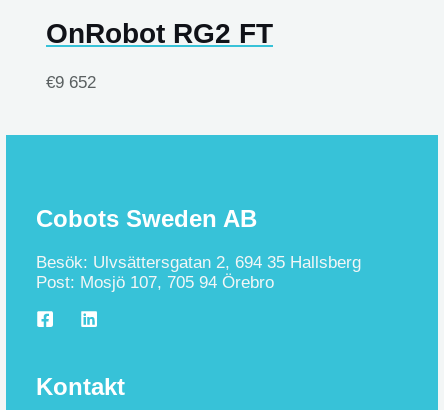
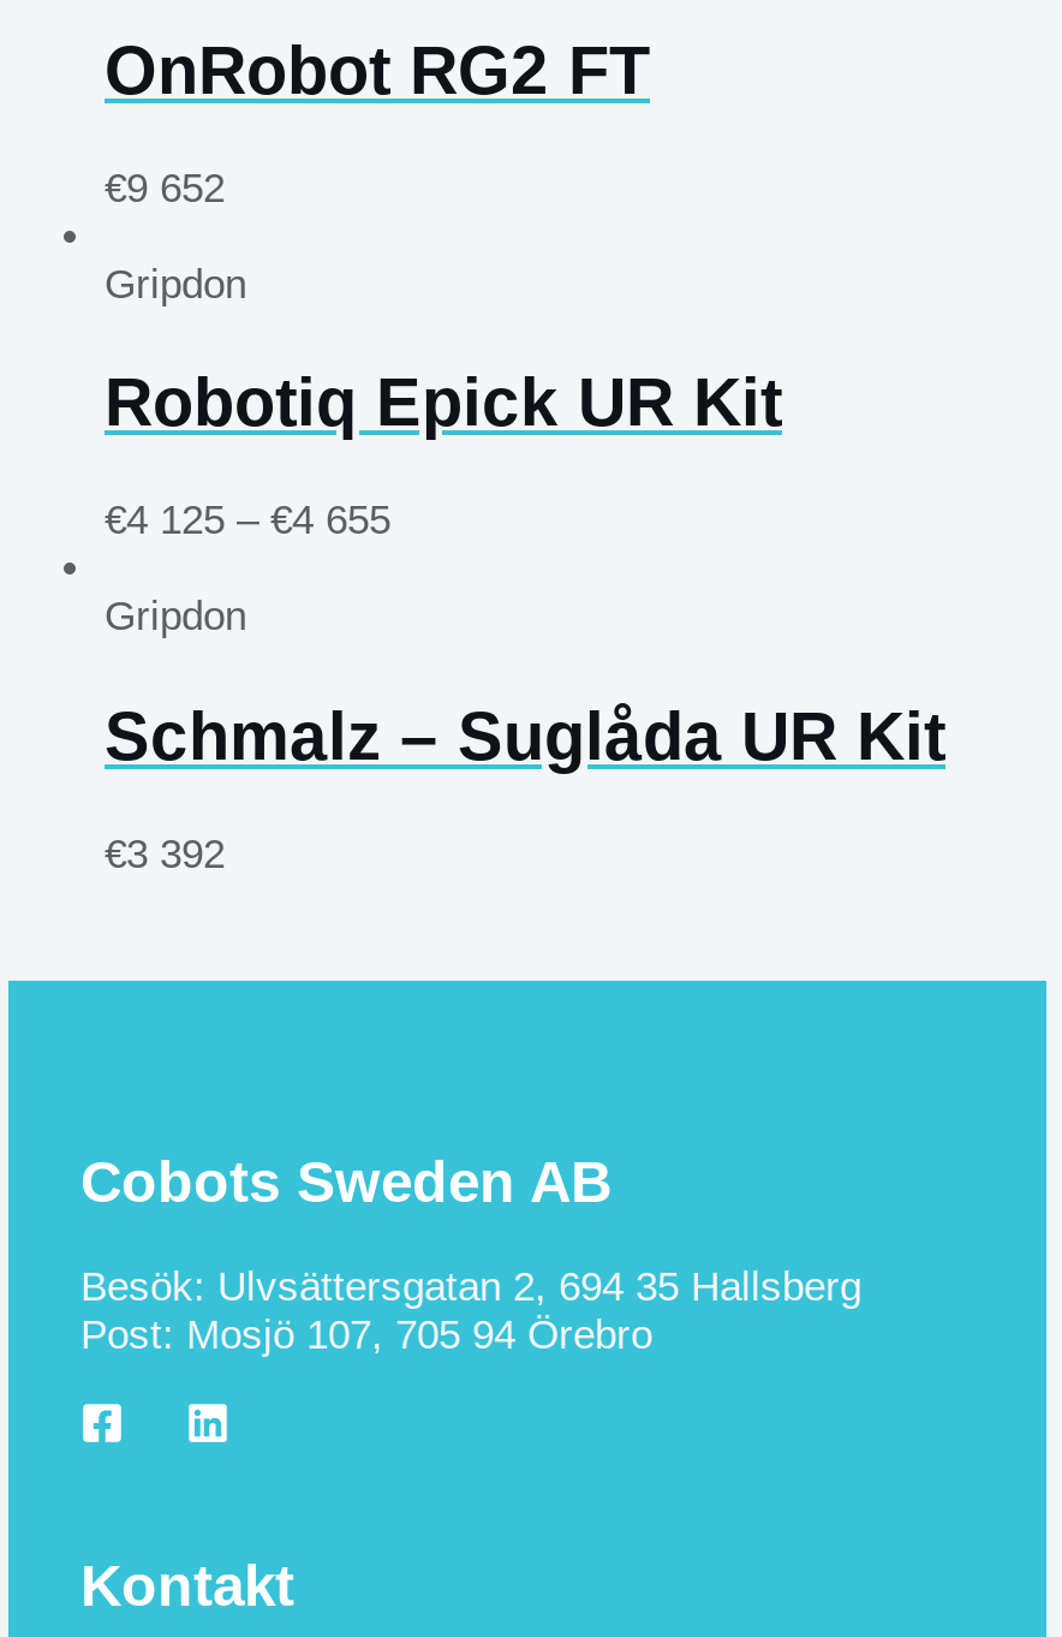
none -> [105,262,945,877] Gripdon | Robotiq Epick UR Kit | €4 125 – €4 655 | Gripdon | Schmalz – Suglåda UR Kit | €3 392

